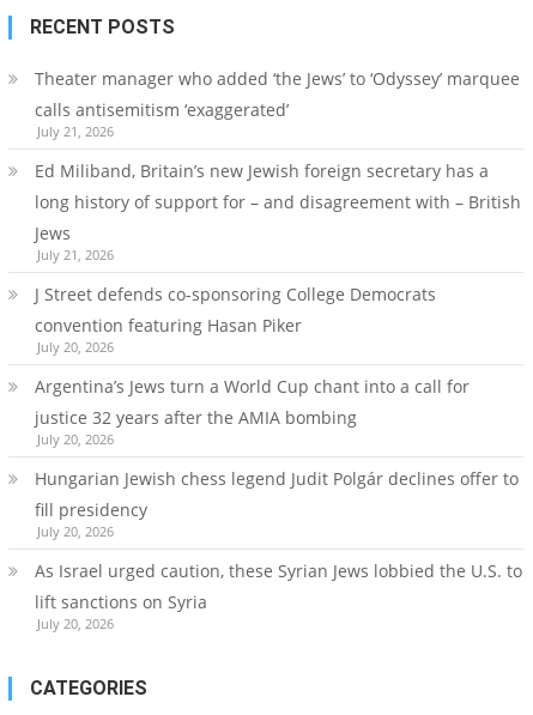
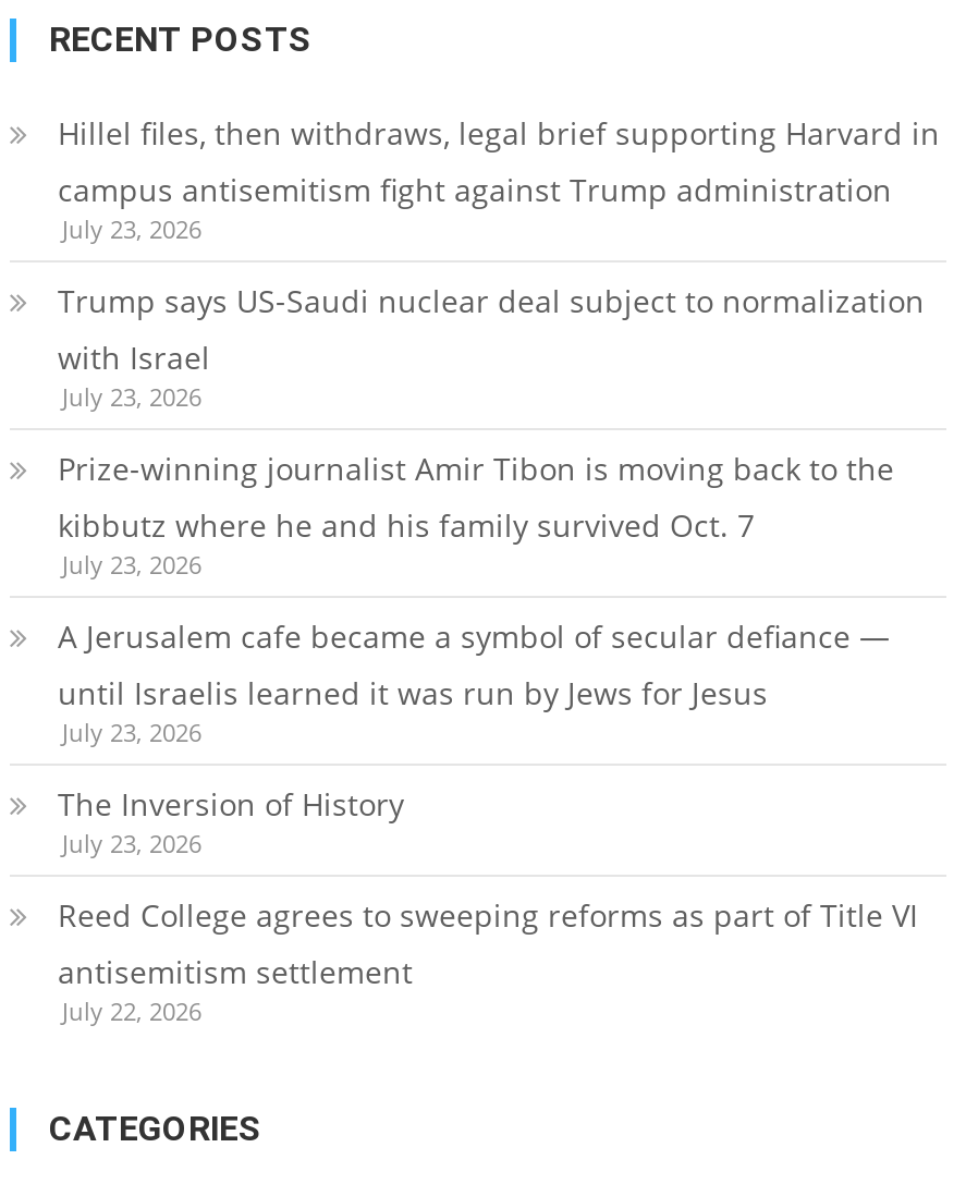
[35,67,520,140] Theater manager who added ‘the Jews’ to ‘Odyssey’ marquee | calls antisemitism ‘exaggerated’ | July 21, 2026 -> [58,112,940,245] Hillel files, then withdraws, legal brief supporting Harvard in | campus antisemitism fight against Trump administration | July 23, 2026
[35,159,521,263] Ed Miliband, Britain’s new Jewish foreign secretary has a | long history of support for – and disagreement with – British | Jews | July 21, 2026 -> [58,279,925,412] Trump says US-Saudi nuclear deal subject to normalization | with Israel | July 23, 2026
[35,282,436,355] J Street defends co-sponsoring College Democrats | convention featuring Hasan Piker | July 20, 2026 -> [58,447,894,580] Prize-winning journalist Amir Tibon is moving back to the | kibbutz where he and his family survived Oct. 7 | July 23, 2026
[35,375,470,448] Argentina’s Jews turn a World Cup chant into a call for | justice 32 years after the AMIA bombing | July 20, 2026 -> [58,615,890,748] A Jerusalem cafe became a symbol of secular defiance — | until Israelis learned it was run by Jews for Jesus | July 23, 2026
[35,467,519,540] Hungarian Jewish chess legend Judit Polgár declines offer to | fill presidency | July 20, 2026 -> [58,783,404,859] The Inversion of History | July 23, 2026
[35,559,522,632] As Israel urged caution, these Syrian Jews lobbied the U.S. to | lift sanctions on Syria | July 20, 2026 -> [58,894,918,1027] Reed College agrees to sweeping reforms as part of Title VI | antisemitism settlement | July 22, 2026

